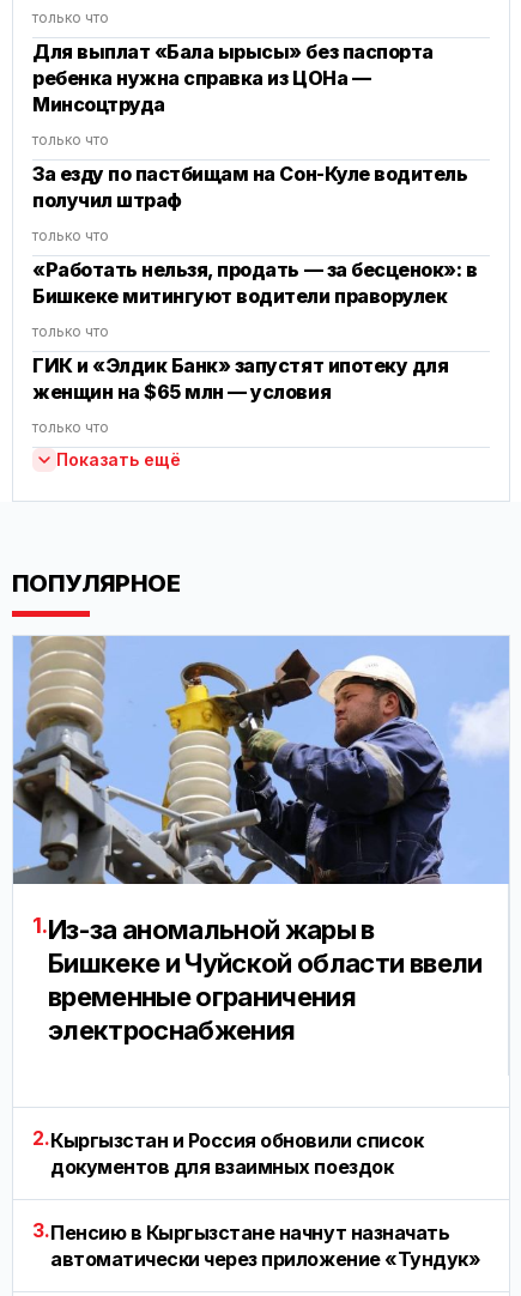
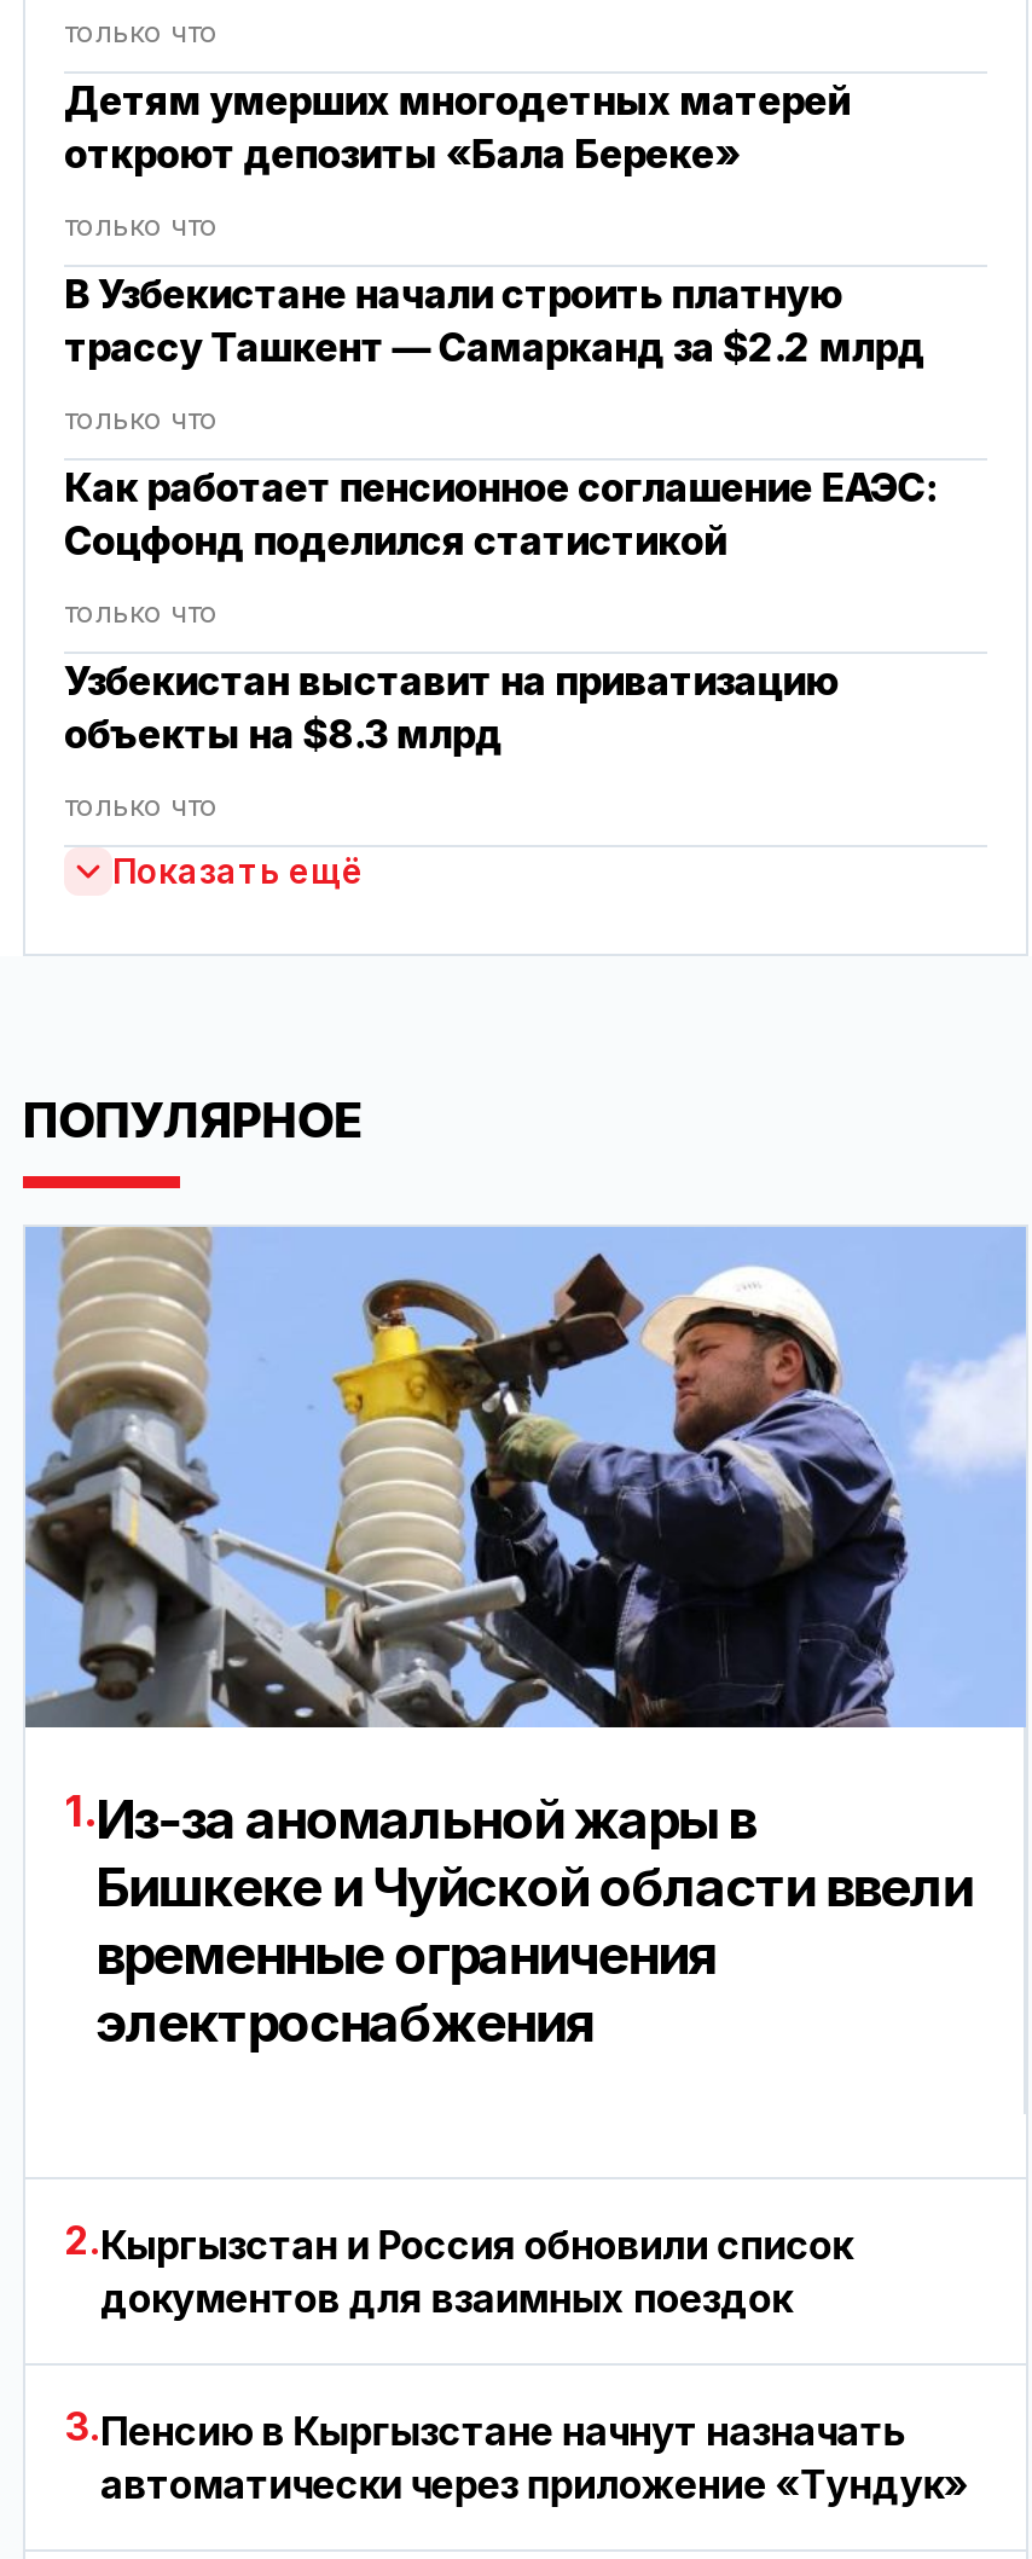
[32,39,433,116] Для выплат «Бала ырысы» без паспорта | ребенка нужна справка из ЦОНа — | Минсоцтруда -> [64,76,850,177] Детям умерших многодетных матерей | откроют депозиты «Бала Береке»
[32,161,467,212] За езду по пастбищам на Сон-Куле водитель | получил штраф -> [64,269,925,371] В Узбекистане начали строить платную | трассу Ташкент — Самарканд за $2.2 млрд
[32,257,477,308] «Работать нельзя, продать — за бесценок»: в | Бишкеке митингуют водители праворулек -> [64,462,936,564] Как работает пенсионное соглашение ЕАЭС: | Соцфонд поделился статистикой
[32,353,448,403] ГИК и «Элдик Банк» запустят ипотеку для | женщин на $65 млн — условия -> [64,656,838,757] Узбекистан выставит на приватизацию | объекты на $8.3 млрд

